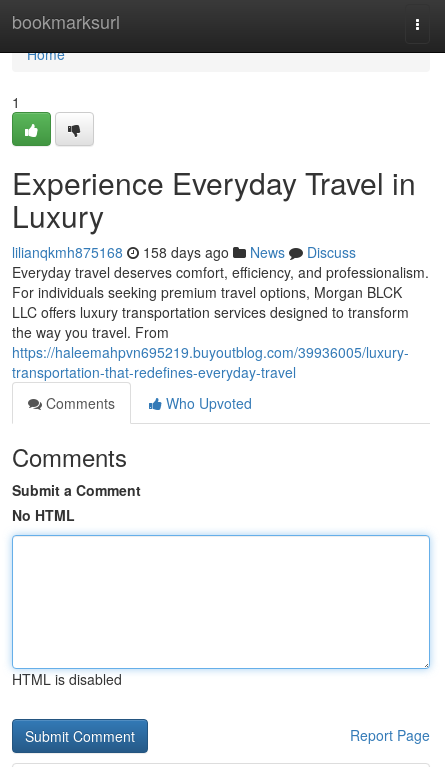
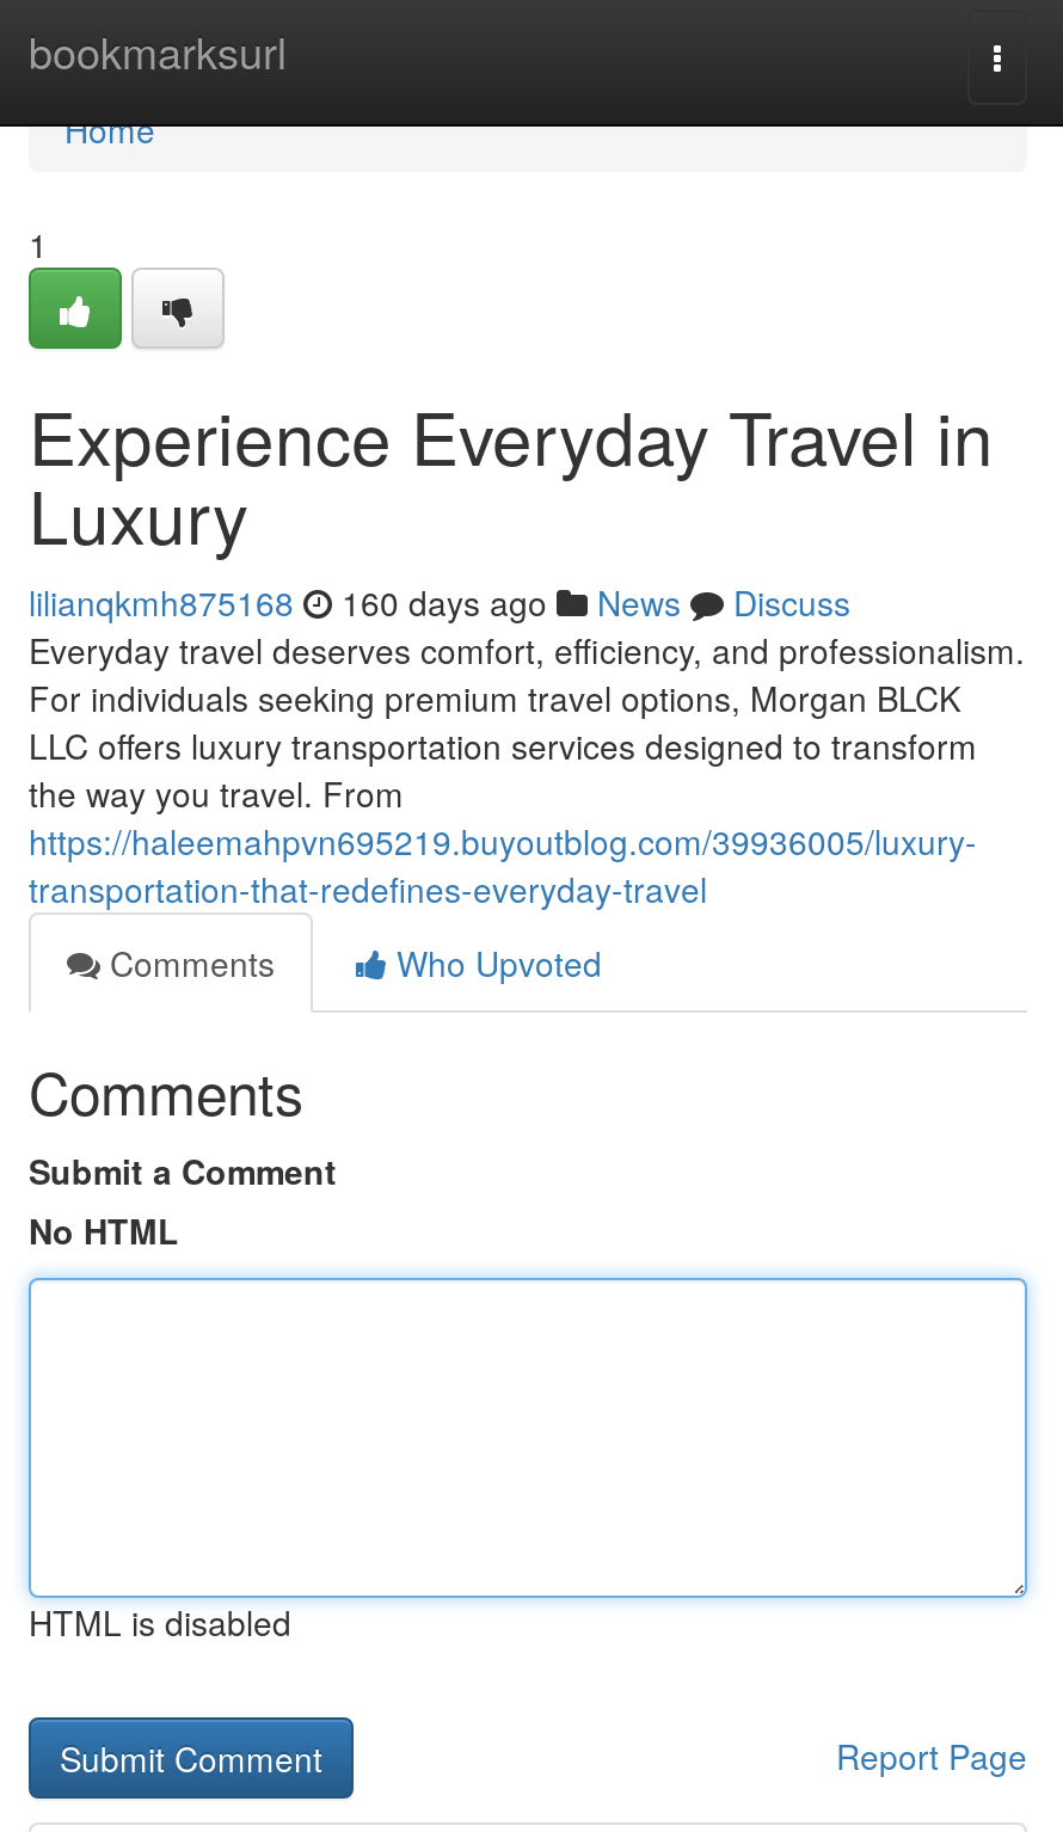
[12,242,356,262] lilianqkmh875168 158 days ago News Discuss -> [29,578,850,626] lilianqkmh875168 160 days ago News Discuss

